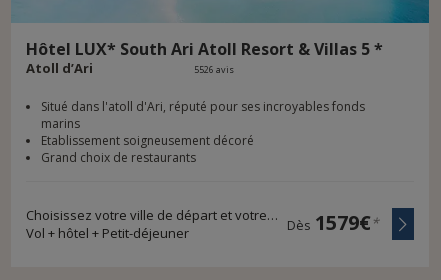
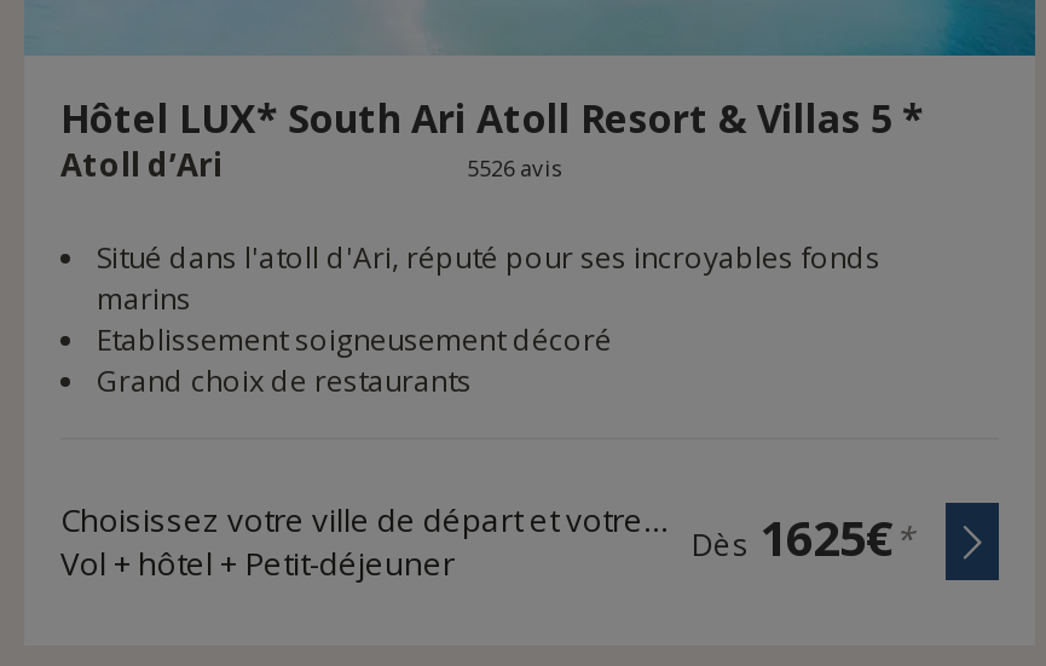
[287,209,379,236] Dès 1579€* -> [692,505,914,571] Dès 1625€*

